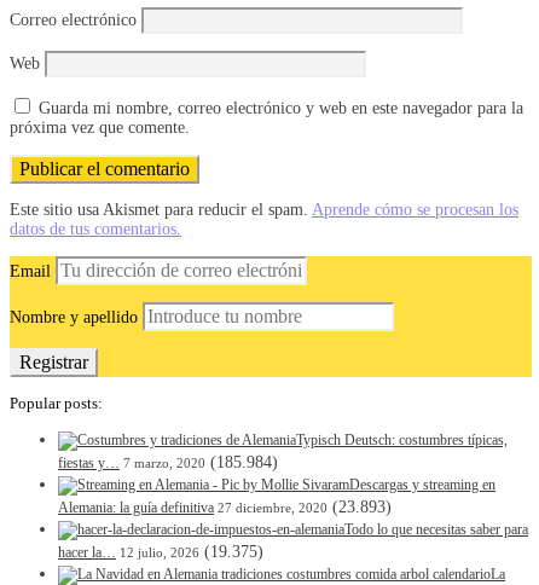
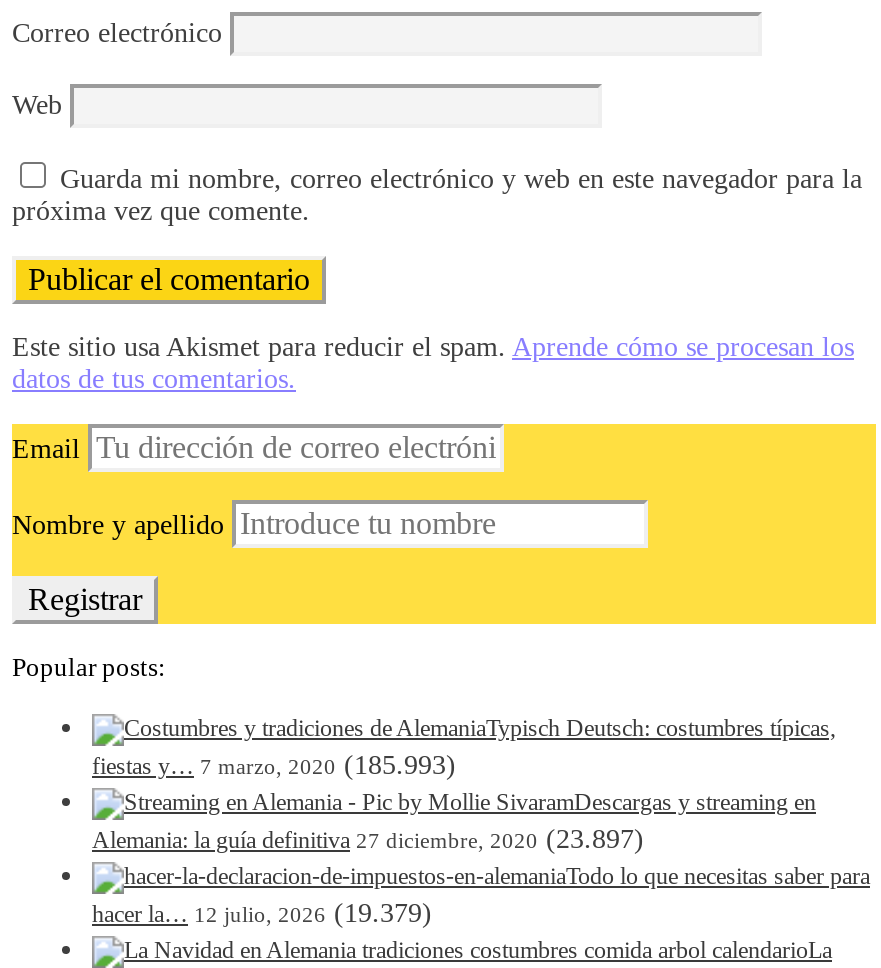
[58,453,278,471] fiestas y… 7 marzo, 2020 (185.984) -> [92,750,456,780] fiestas y… 7 marzo, 2020 (185.993)
[58,498,392,516] Alemania: la guía definitiva 27 diciembre, 2020 (23.893) -> [92,824,644,854] Alemania: la guía definitiva 27 diciembre, 2020 (23.897)
[58,542,263,561] hacer la… 12 julio, 2026 (19.375) -> [92,898,432,928] hacer la… 12 julio, 2026 (19.379)

